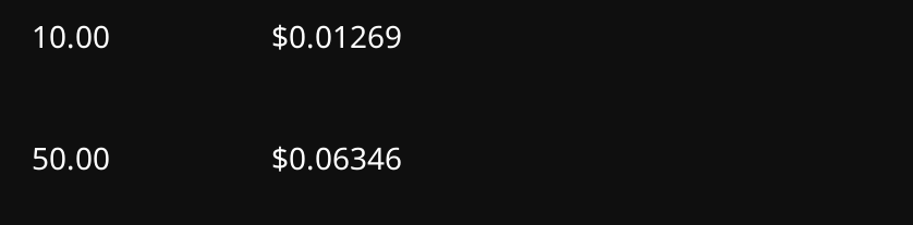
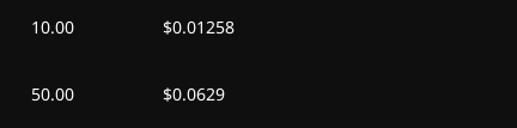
[271,15,402,56] $0.01269 -> [163,15,235,38] $0.01258
[271,137,402,178] $0.06346 -> [163,82,225,105] $0.0629

